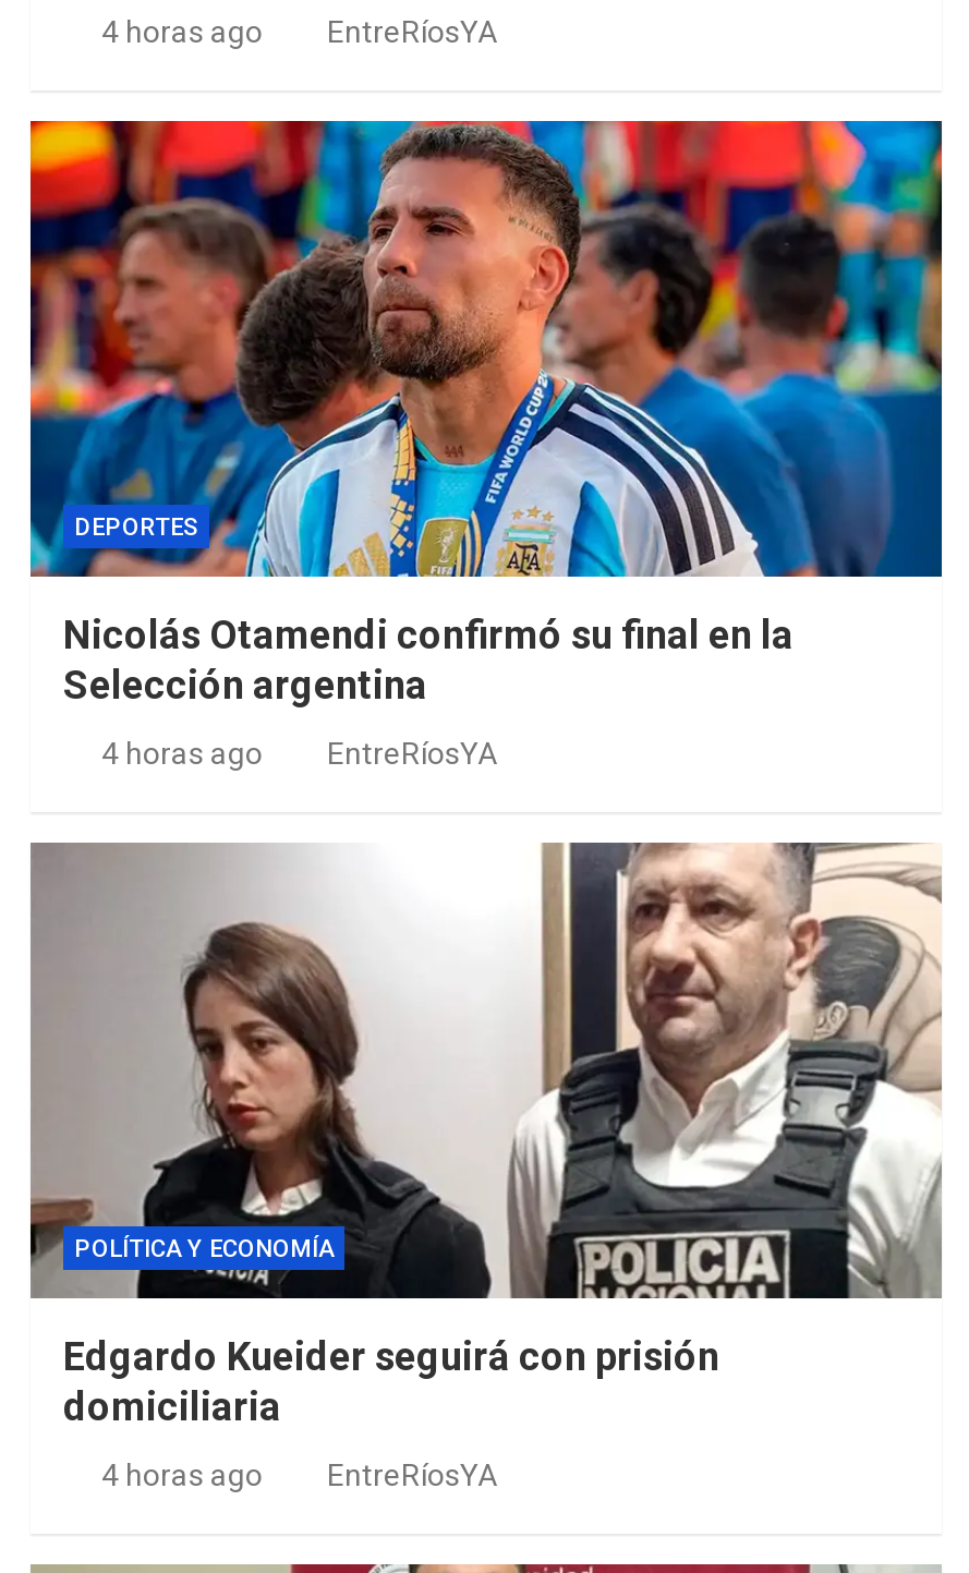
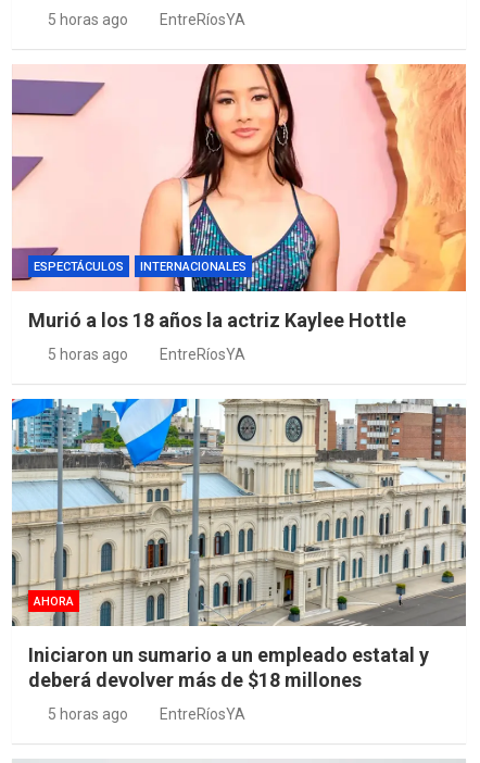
[101,15,499,49] 4 horas ago EntreRíosYA -> [47,11,245,28] 5 horas ago EntreRíosYA
[28,119,944,579] [image] | DEPORTES -> [11,63,467,292] [image] | ESPECTÁCULOS | INTERNACIONALES
[63,612,794,708] Nicolás Otamendi confirmó su final en la | Selección argentina -> [28,309,406,332] Murió a los 18 años la actriz Kaylee Hottle
[101,736,499,771] 4 horas ago EntreRíosYA -> [47,346,245,363] 5 horas ago EntreRíosYA
[28,840,944,1300] [image] | POLÍTICA Y ECONOMÍA -> [11,398,467,627] [image] | AHORA
[63,1334,719,1430] Edgardo Kueider seguirá con prisión | domiciliaria -> [28,644,429,691] Iniciaron un sumario a un empleado estatal y | deberá devolver más de $18 millones
[101,1458,499,1493] 4 horas ago EntreRíosYA -> [47,706,245,723] 5 horas ago EntreRíosYA

